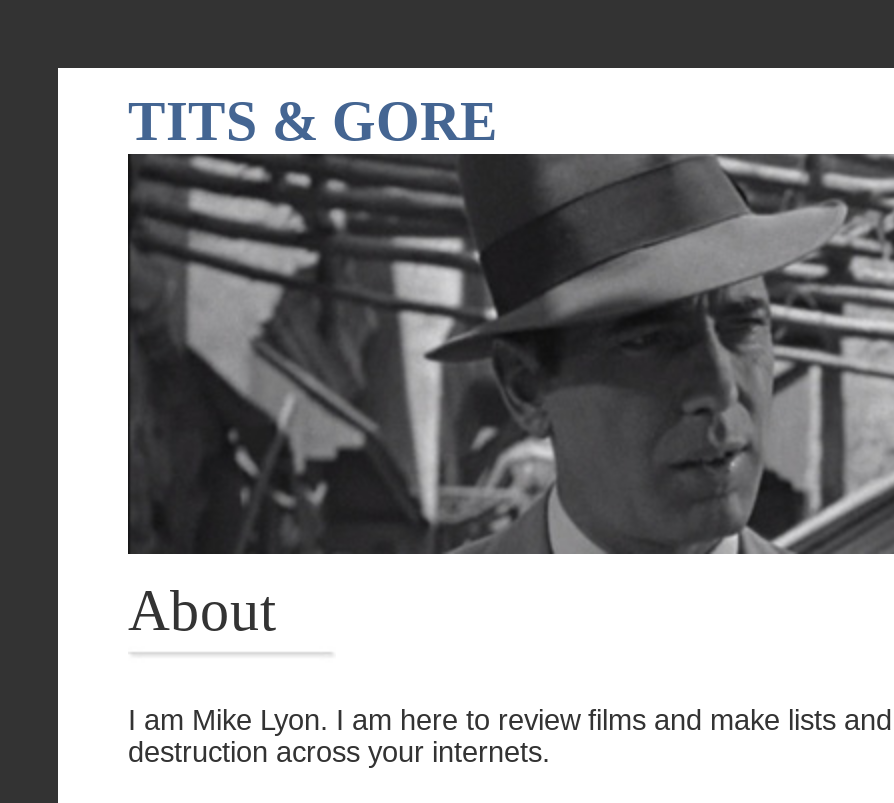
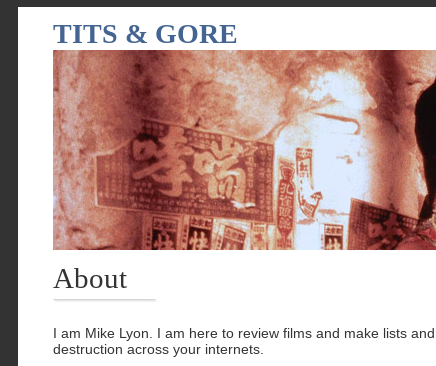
[126,152,888,556] [image] -> [52,49,433,251] [image]

